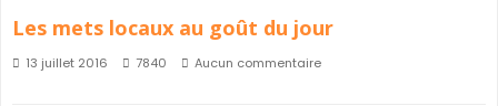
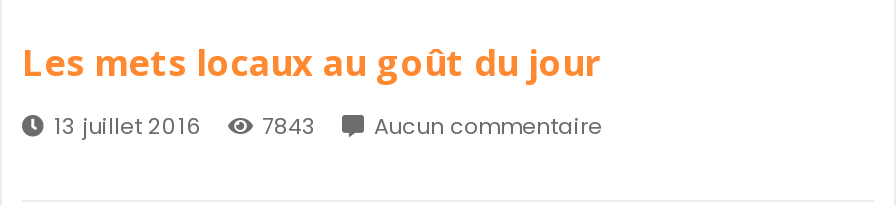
[26,54,321,72] 13 juillet 2016 7840 Aucun commentaire -> [54,111,602,143] 13 juillet 2016 7843 Aucun commentaire

